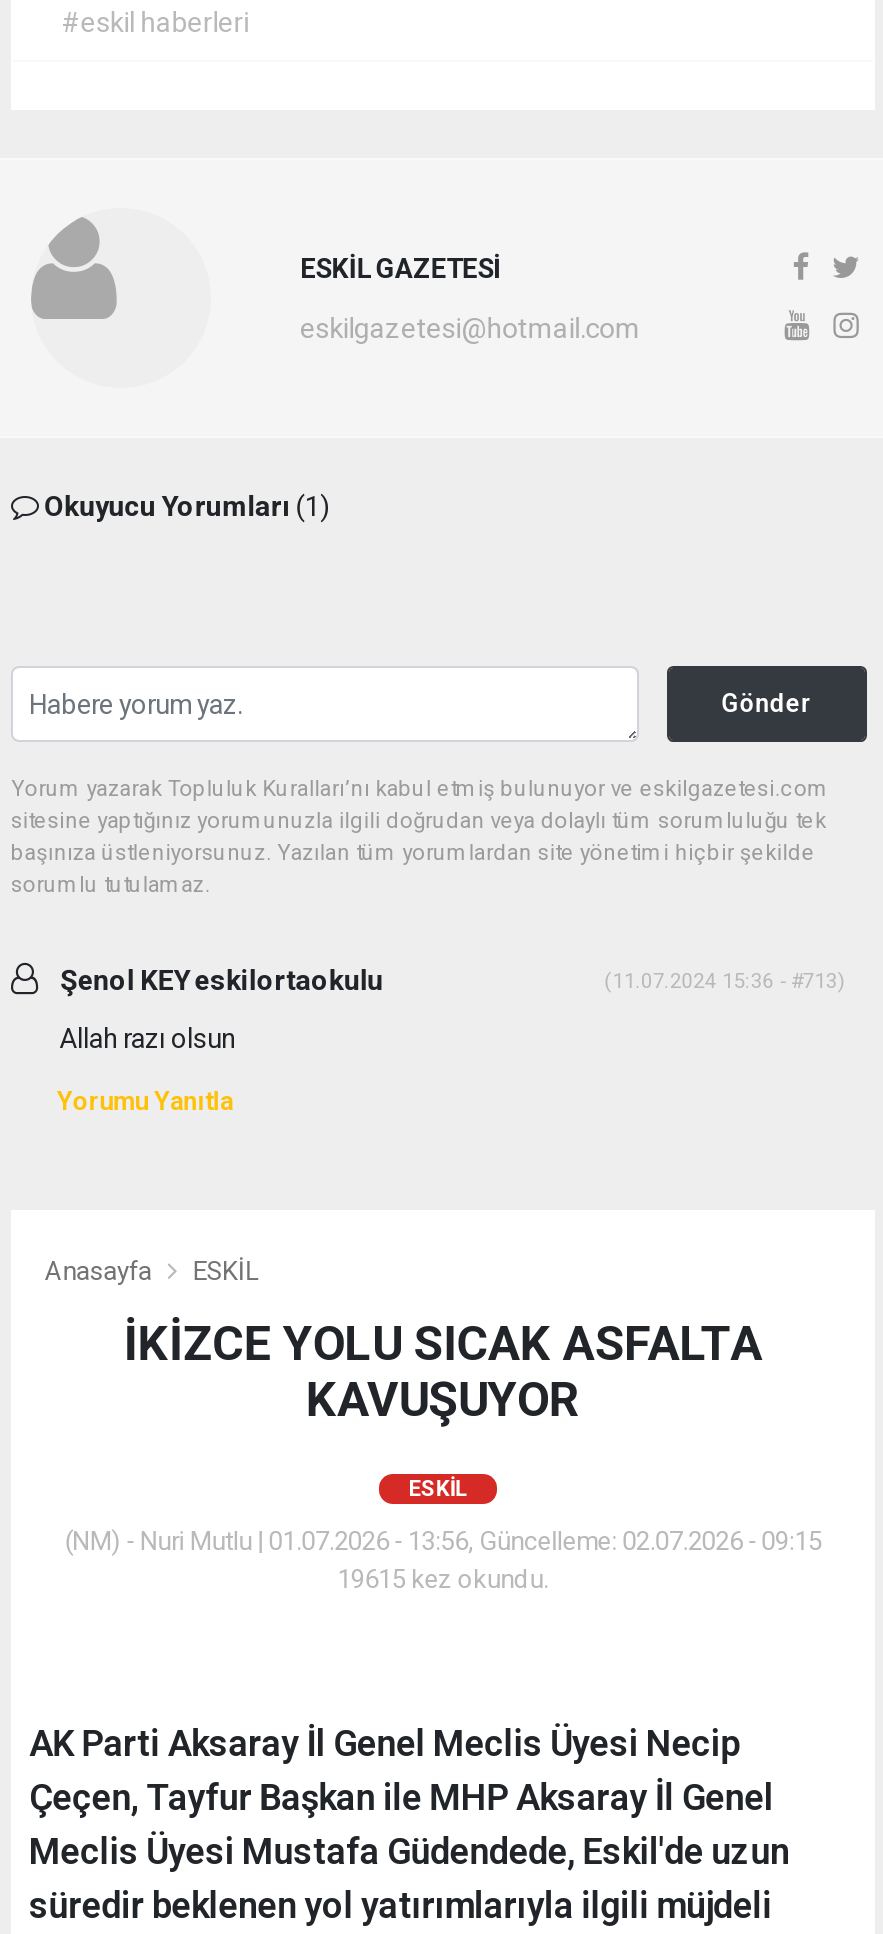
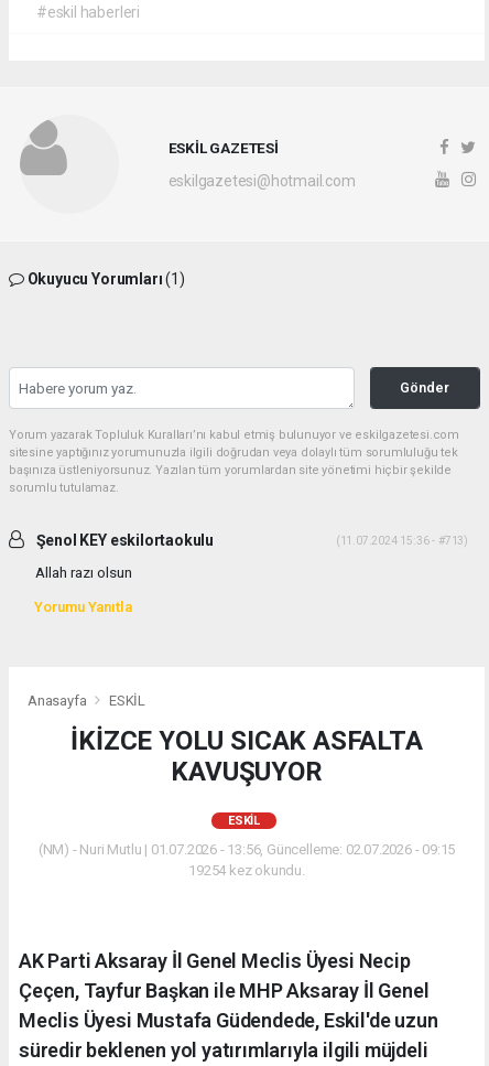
[337,1565,549,1595] 19615 kez okundu. -> [188,863,305,879] 19254 kez okundu.

